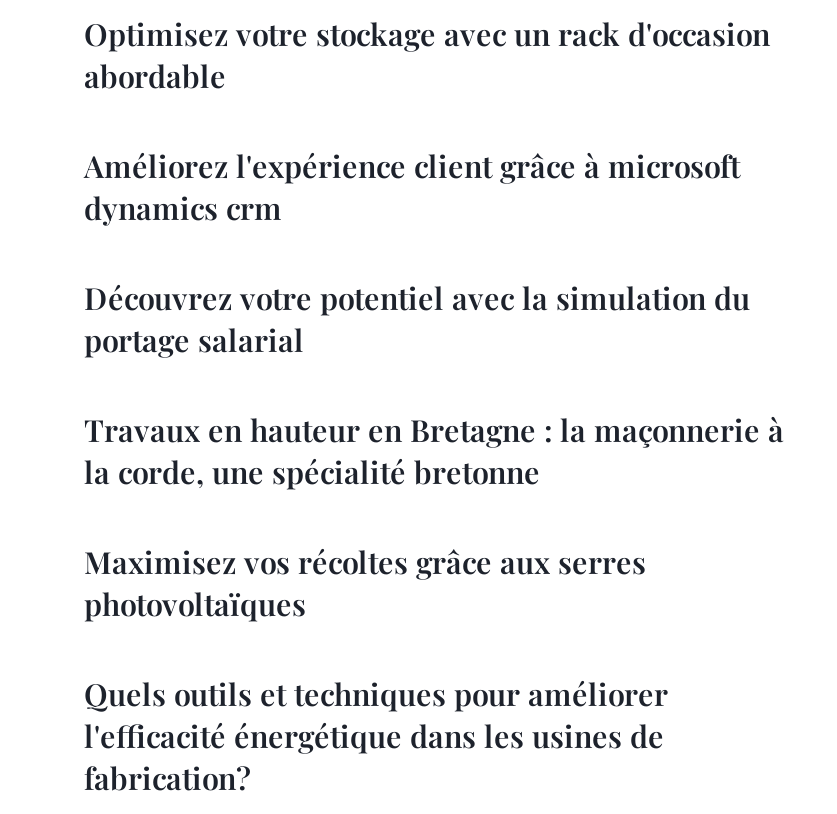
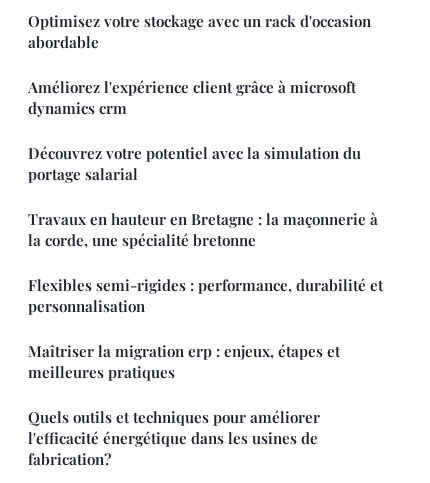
[84,543,646,625] Maximisez vos récoltes grâce aux serres | photovoltaïques -> [28,275,383,382] Flexibles semi-rigides : performance, durabilité et | personnalisation | Maîtriser la migration erp : enjeux, étapes et | meilleures pratiques

